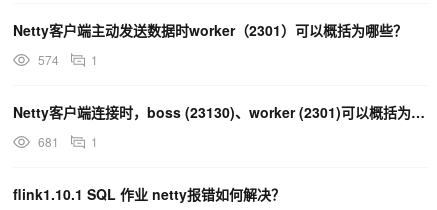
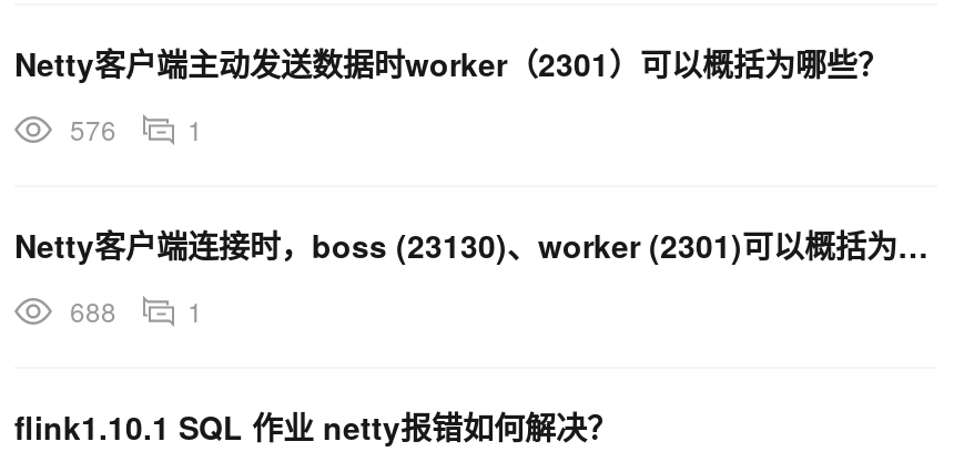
[38,51,98,68] 574 1 -> [70,110,203,147] 576 1
[38,133,98,150] 681 1 -> [70,291,203,329] 688 1

